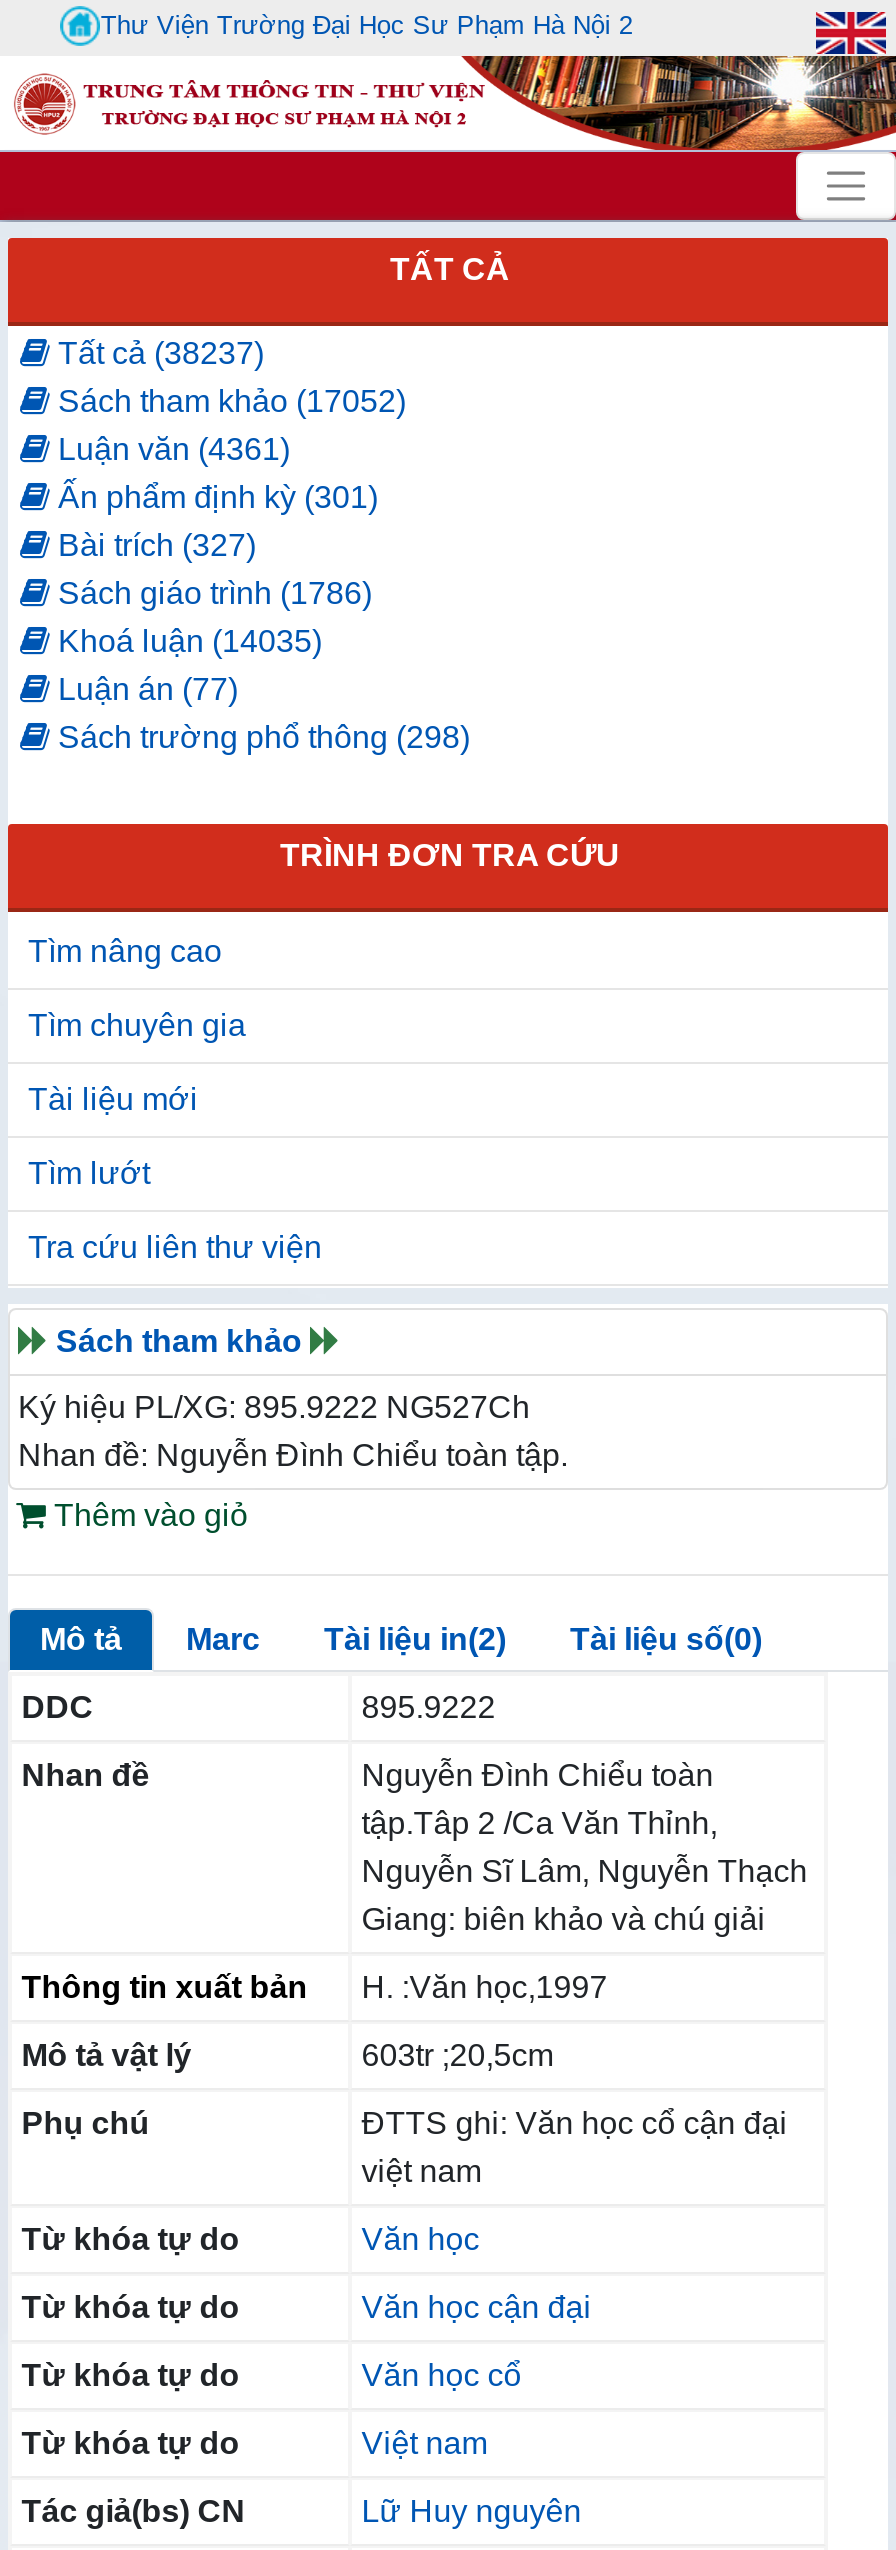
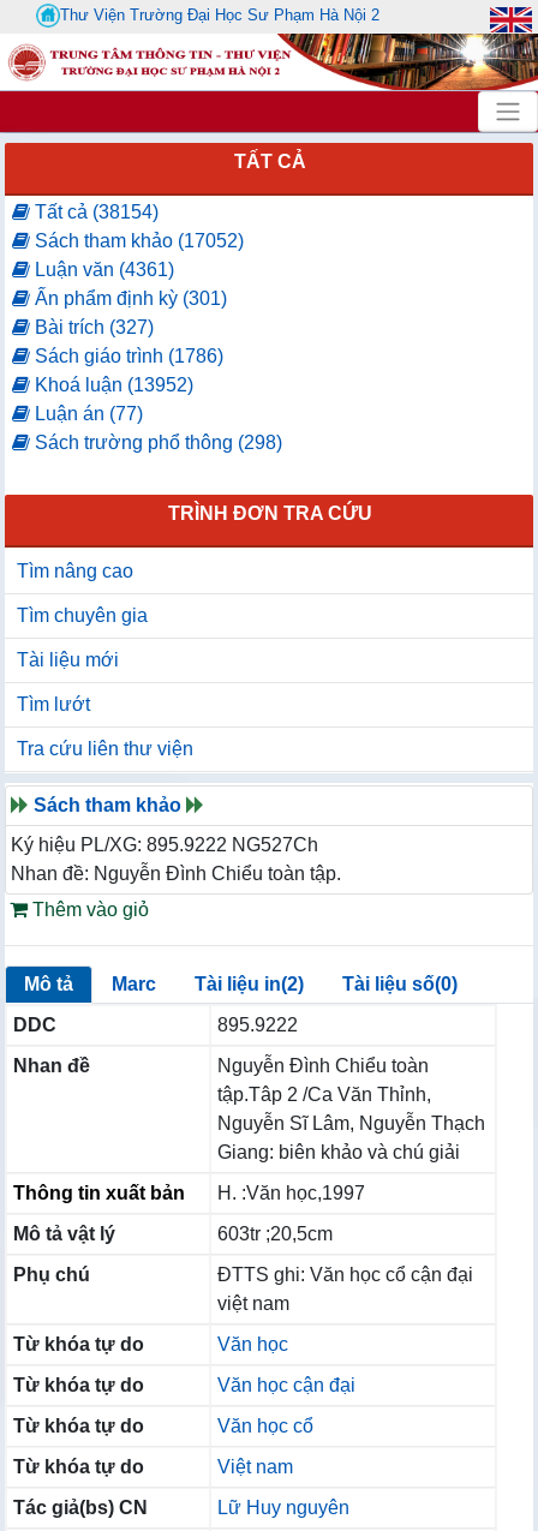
[50,336,264,370] Tất cả (38237) -> [30,202,159,222] Tất cả (38154)
[50,624,322,658] Khoá luận (14035) -> [30,375,193,395] Khoá luận (13952)

